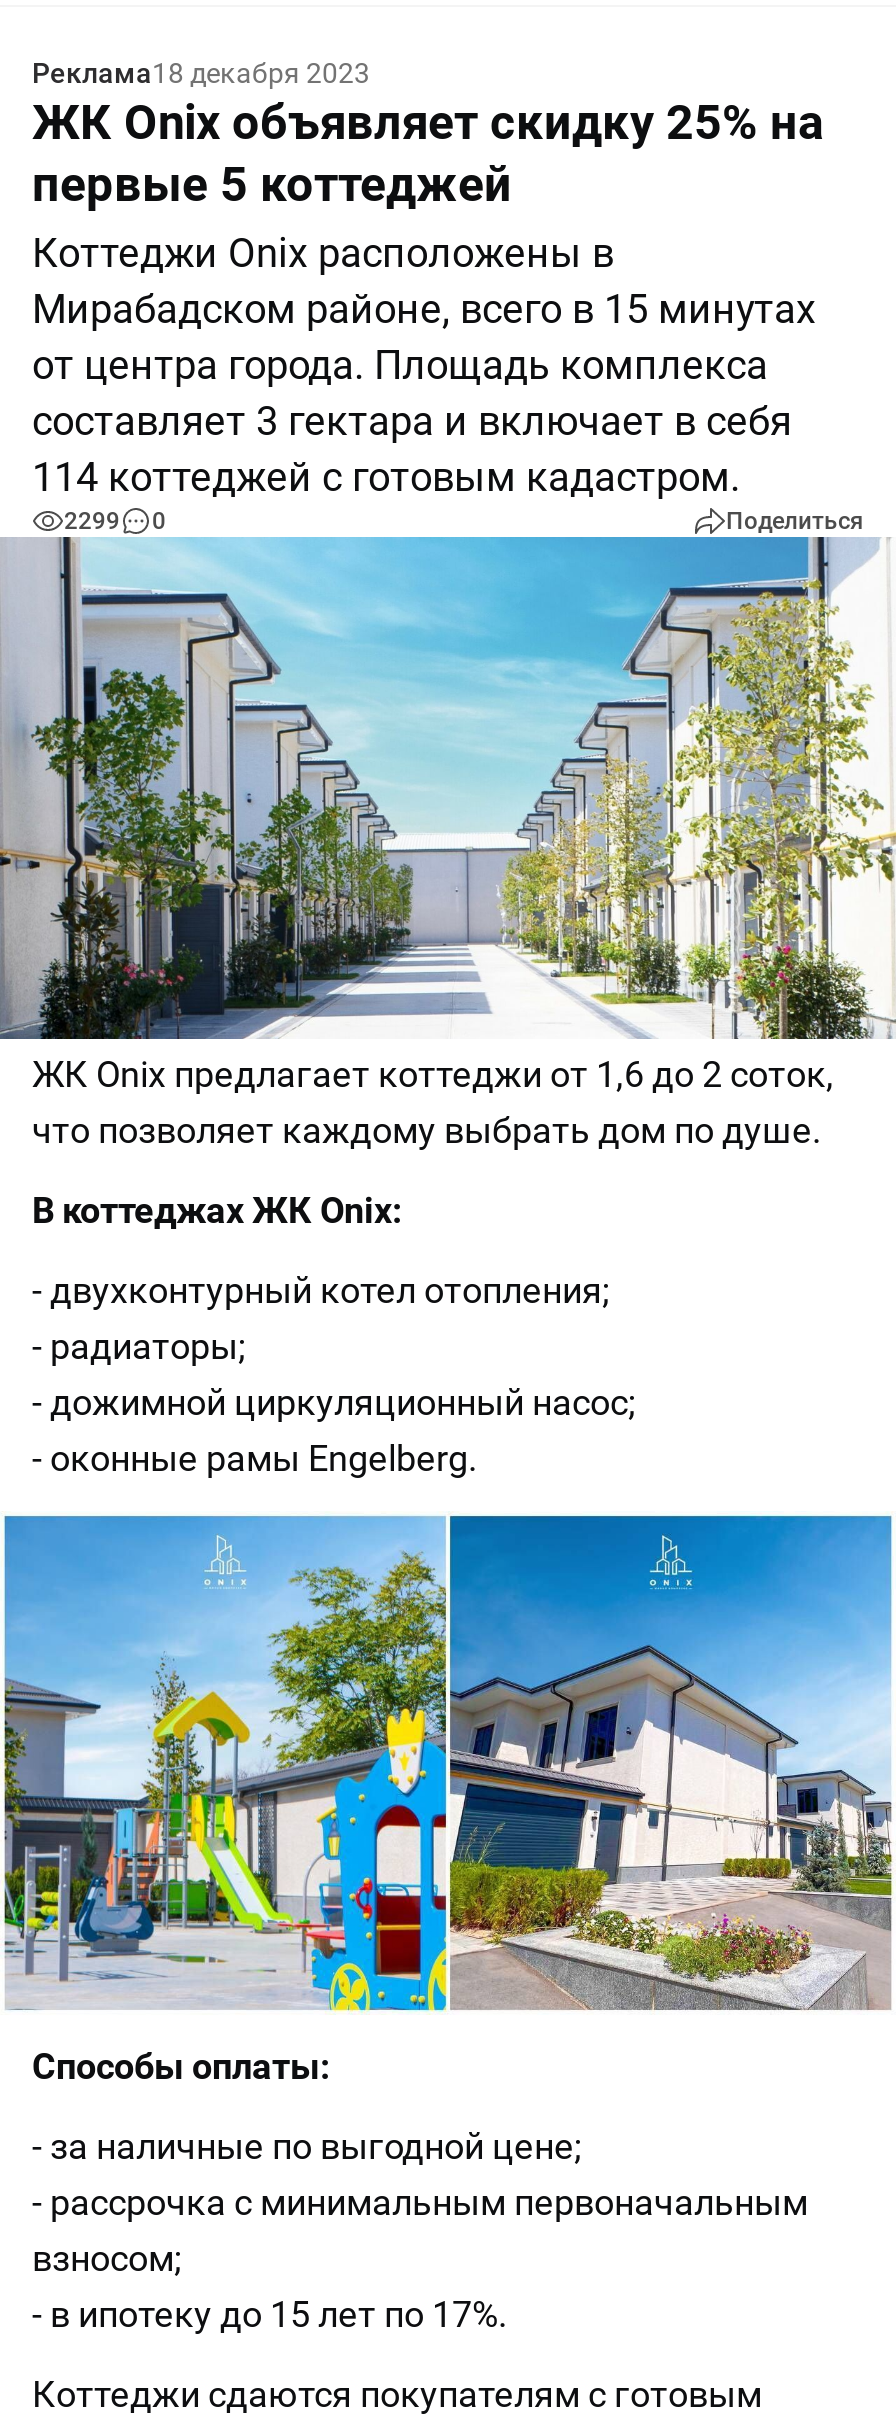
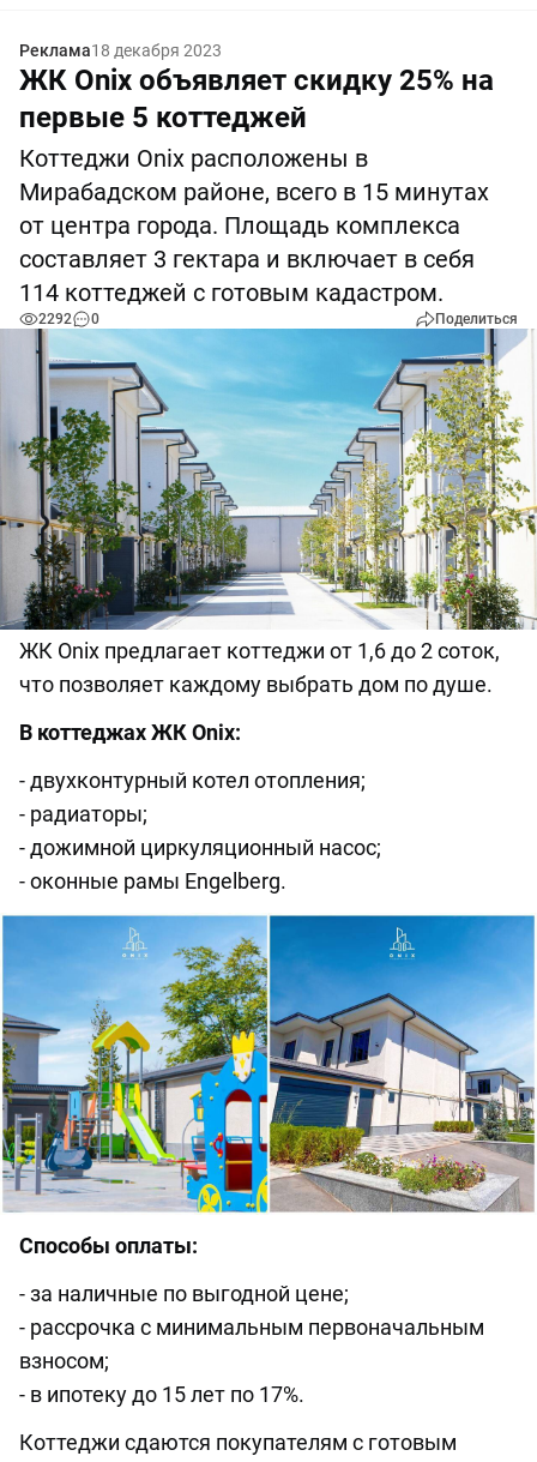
[64,507,166,535] 2299 0 -> [38,311,99,327] 2292 0

